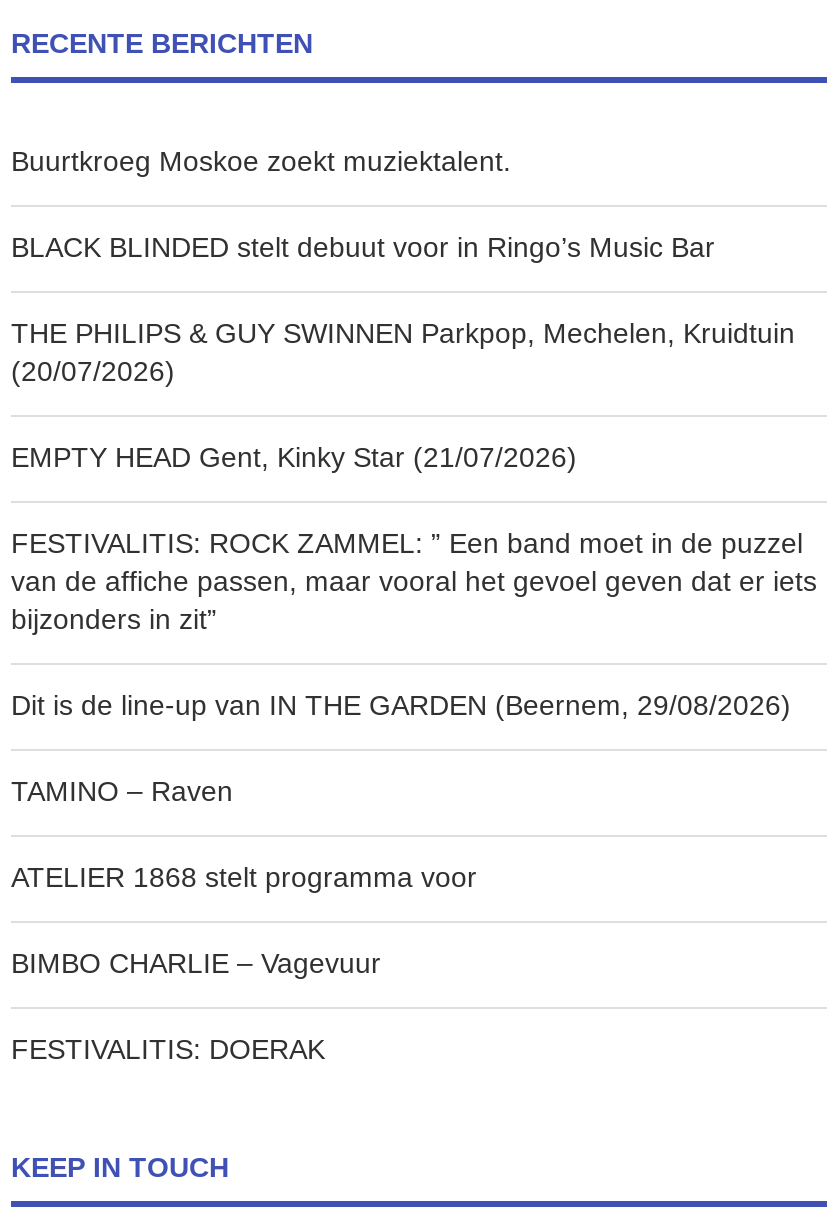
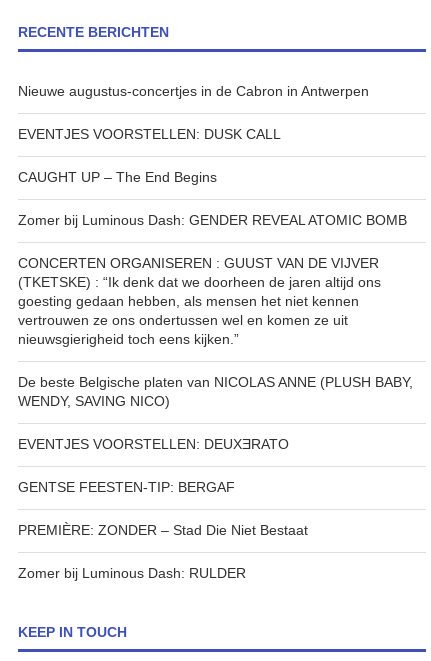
[11,146,511,178] Buurtkroeg Moskoe zoekt muziektalent. -> [18,83,369,99] Nieuwe augustus-concertjes in de Cabron in Antwerpen
[11,232,715,264] BLACK BLINDED stelt debuut voor in Ringo’s Music Bar -> [18,126,281,142] EVENTJES VOORSTELLEN: DUSK CALL
[11,318,795,388] THE PHILIPS & GUY SWINNEN Parkpop, Mechelen, Kruidtuin | (20/07/2026) -> [18,169,217,185] CAUGHT UP – The End Begins
[11,442,577,474] EMPTY HEAD Gent, Kinky Star (21/07/2026) -> [18,212,407,228] Zomer bij Luminous Dash: GENDER REVEAL ATOMIC BOMB
[11,528,817,636] FESTIVALITIS: ROCK ZAMMEL: ” Een band moet in de puzzel | van de affiche passen, maar vooral het gevoel geven dat er iets | bijzonders in zit” -> [18,255,381,347] CONCERTEN ORGANISEREN : GUUST VAN DE VIJVER | (TKETSKE) : “Ik denk dat we doorheen de jaren altijd ons | goesting gedaan hebben, als mensen het niet kennen | vertrouwen ze ons ondertussen wel en komen ze uit | nieuwsgierigheid toch eens kijken.”
[11,690,791,722] Dit is de line-up van IN THE GARDEN (Beernem, 29/08/2026) -> [18,374,413,409] De beste Belgische platen van NICOLAS ANNE (PLUSH BABY, | WENDY, SAVING NICO)
[11,776,233,808] TAMINO – Raven -> [18,436,289,452] EVENTJES VOORSTELLEN: DEUXƎRATO
[11,862,477,894] ATELIER 1868 stelt programma voor -> [18,479,235,495] GENTSE FEESTEN-TIP: BERGAF
[11,948,381,980] BIMBO CHARLIE – Vagevuur -> [18,522,308,538] PREMIÈRE: ZONDER – Stad Die Niet Bestaat
[11,1034,325,1066] FESTIVALITIS: DOERAK -> [18,565,246,581] Zomer bij Luminous Dash: RULDER

